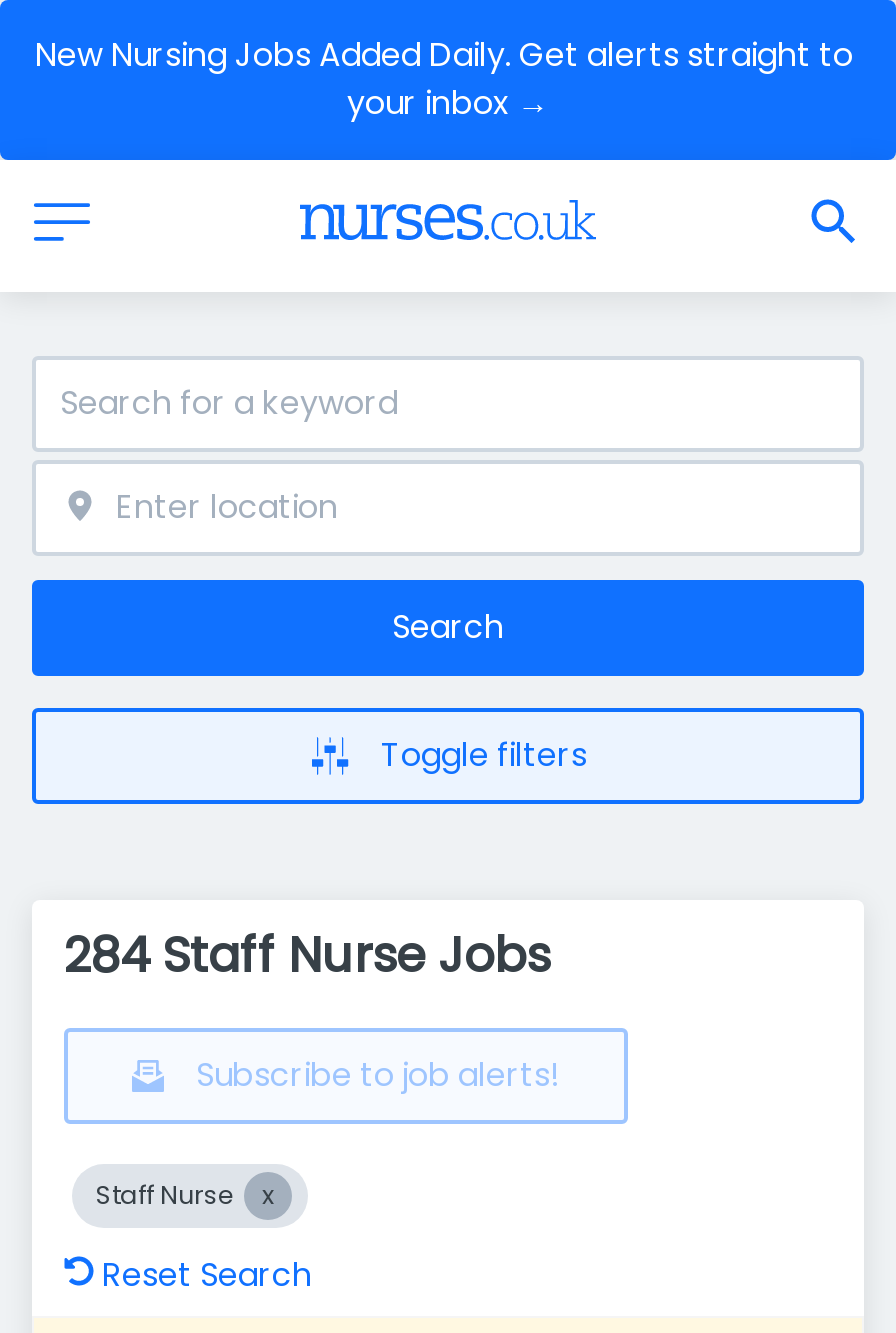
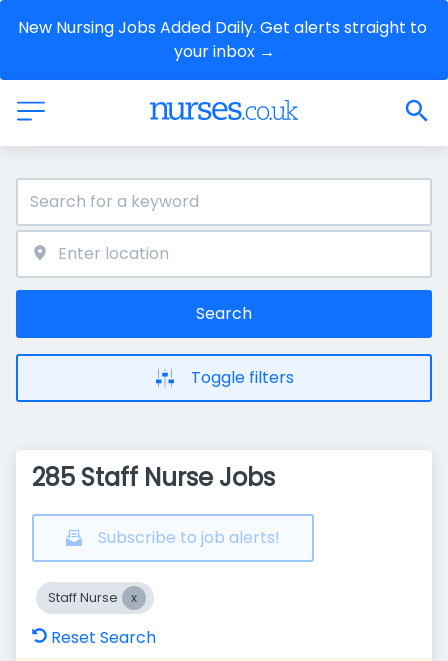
[64,922,550,988] 284 Staff Nurse Jobs -> [32,461,275,494] 285 Staff Nurse Jobs

